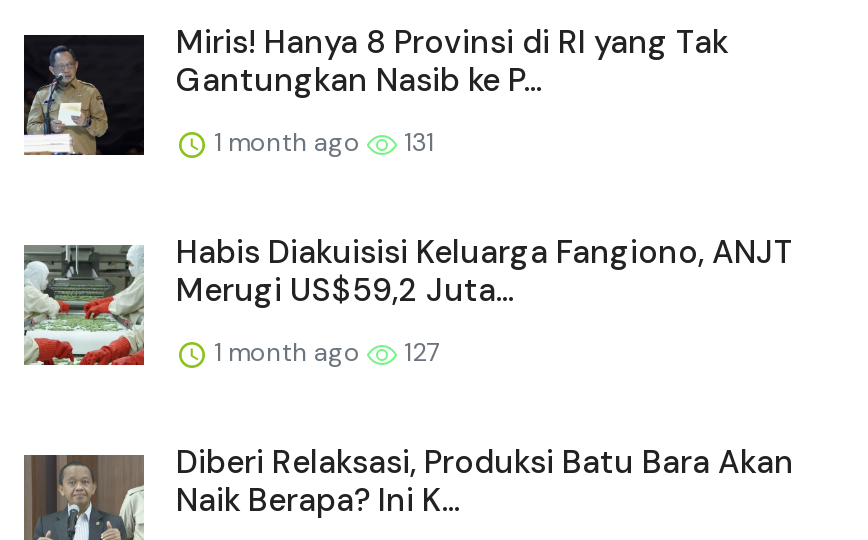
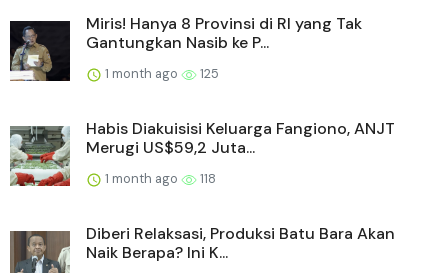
[208,125,434,159] 1 month ago 131 -> [102,65,219,82] 1 month ago 125
[208,335,440,369] 1 month ago 127 -> [102,170,216,187] 1 month ago 118

